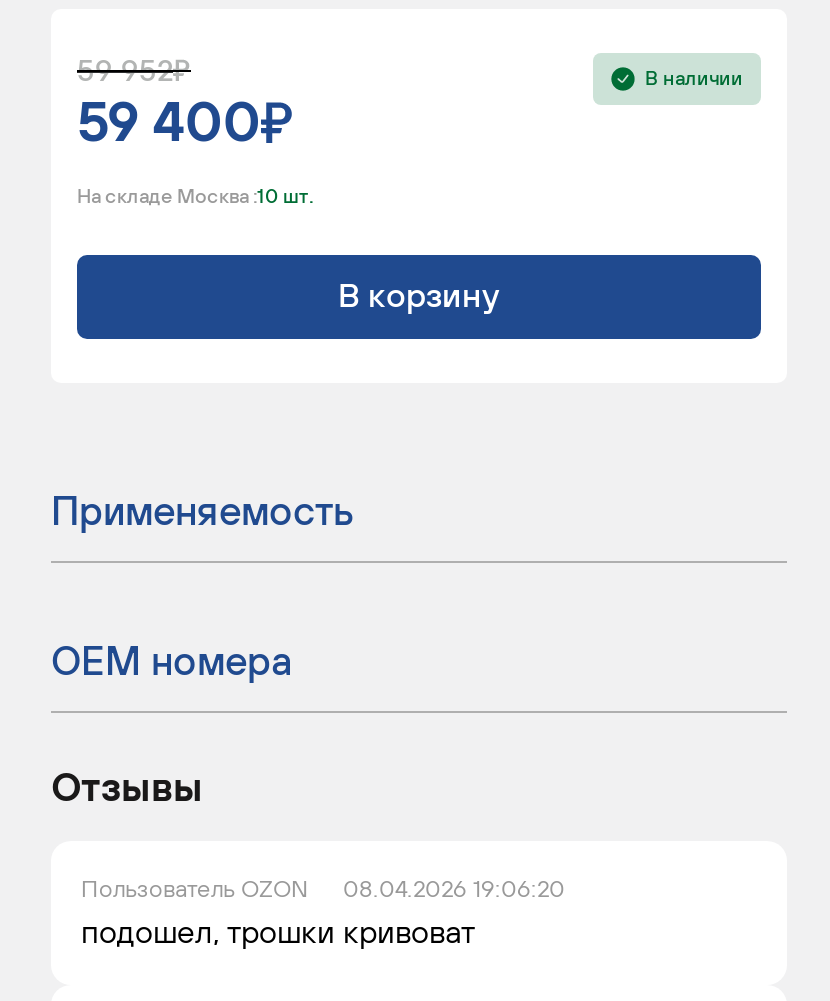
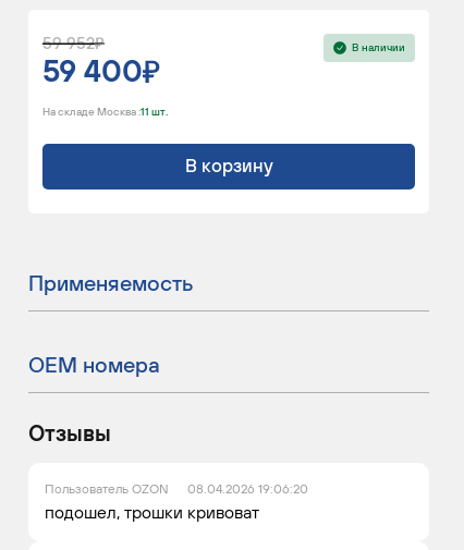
[77,184,313,206] На складе Москва : 10 шт. -> [42,105,168,117] На складе Москва : 11 шт.

